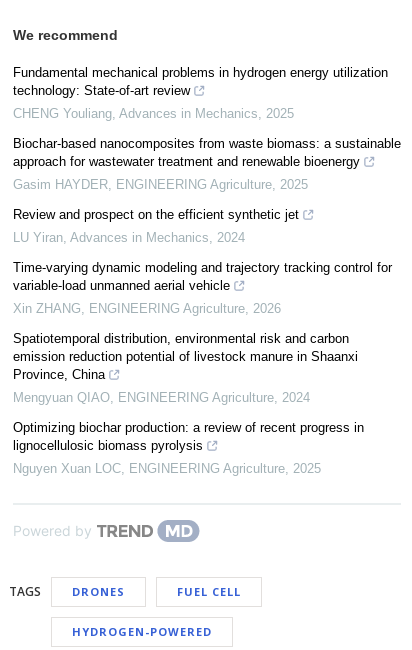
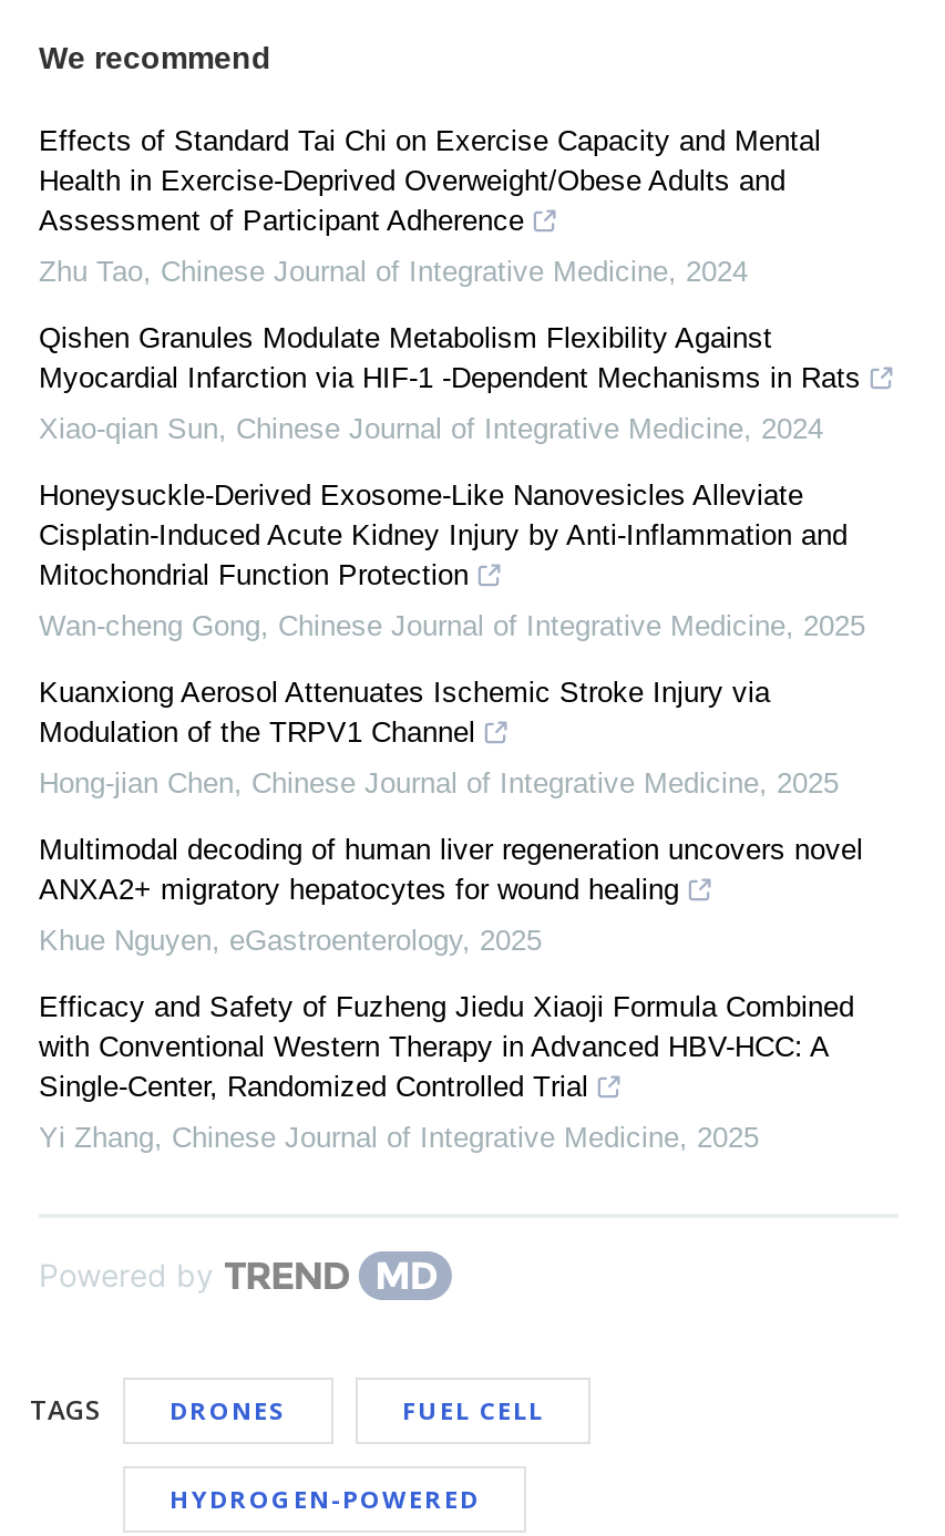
[13,64,388,97] Fundamental mechanical problems in hydrogen energy utilization | technology: State-of-art review -> [39,125,821,238] Effects of Standard Tai Chi on Exercise Capacity and Mental | Health in Exercise-Deprived Overweight/Obese Adults and | Assessment of Participant Adherence
[13,105,294,120] CHENG Youliang, Advances in Mechanics, 2025 -> [39,256,748,289] Zhu Tao, Chinese Journal of Integrative Medicine, 2024
[13,135,401,168] Biochar-based nanocomposites from waste biomass: a sustainable | approach for wastewater treatment and renewable bioenergy -> [39,322,861,395] Qishen Granules Modulate Metabolism Flexibility Against | Myocardial Infarction via HIF-1 -Dependent Mechanisms in Rats
[13,176,308,191] Gasim HAYDER, ENGINEERING Agriculture, 2025 -> [39,413,823,446] Xiao-qian Sun, Chinese Journal of Integrative Medicine, 2024
[13,206,299,221] Review and prospect on the efficient synthetic jet -> [39,480,848,592] Honeysuckle-Derived Exosome-Like Nanovesicles Alleviate | Cisplatin-Induced Acute Kidney Injury by Anti-Inflammation and | Mitochondrial Function Protection
[13,229,245,244] LU Yiran, Advances in Mechanics, 2024 -> [39,610,865,643] Wan-cheng Gong, Chinese Journal of Integrative Medicine, 2025
[13,259,392,292] Time-varying dynamic modeling and trajectory tracking control for | variable-load unmanned aerial vehicle -> [39,677,770,750] Kuanxiong Aerosol Attenuates Ischemic Stroke Injury via | Modulation of the TRPV1 Channel
[13,300,281,315] Xin ZHANG, ENGINEERING Agriculture, 2026 -> [39,767,839,801] Hong-jian Chen, Chinese Journal of Integrative Medicine, 2025
[13,330,358,381] Spatiotemporal distribution, environmental risk and carbon | emission reduction potential of livestock manure in Shaanxi | Province, China -> [39,834,863,907] Multimodal decoding of human liver regeneration uncovers novel | ANXA2+ migratory hepatocytes for wound healing
[13,389,310,404] Mengyuan QIAO, ENGINEERING Agriculture, 2024 -> [39,925,542,958] Khue Nguyen, eGastroenterology, 2025
[13,419,364,452] Optimizing biochar production: a review of recent progress in | lignocellulosic biomass pyrolysis -> [39,991,854,1104] Efficacy and Safety of Fuzheng Jiedu Xiaoji Formula Combined | with Conventional Western Therapy in Advanced HBV-HCC: A | Single-Center, Randomized Controlled Trial
[13,460,321,475] Nguyen Xuan LOC, ENGINEERING Agriculture, 2025 -> [39,1122,759,1155] Yi Zhang, Chinese Journal of Integrative Medicine, 2025

